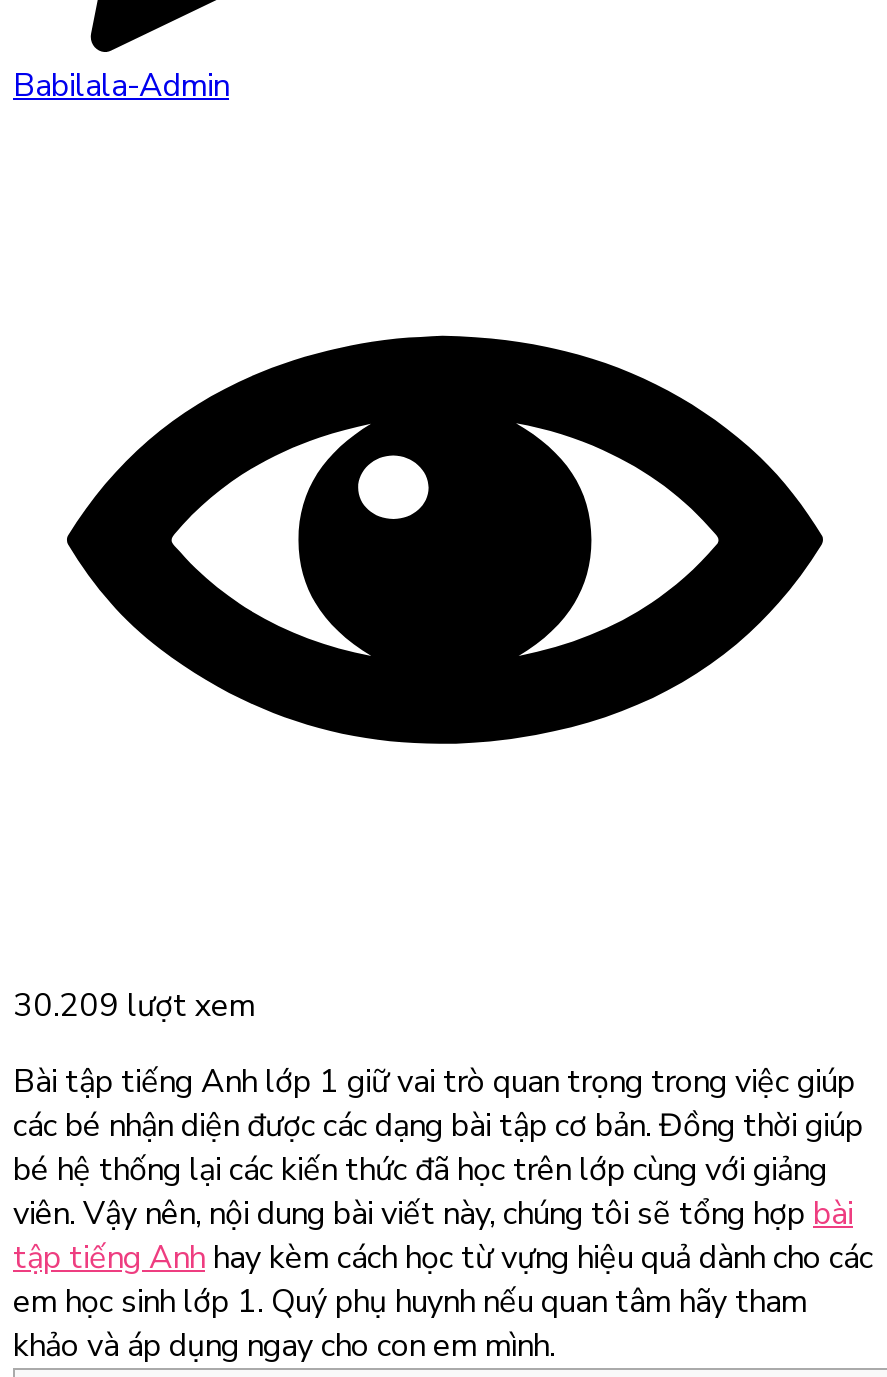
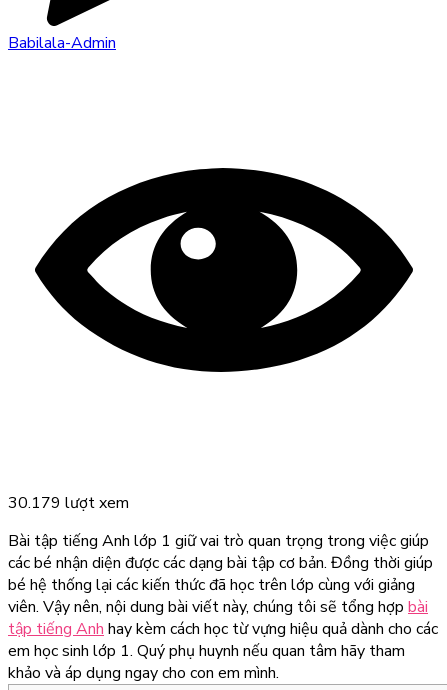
[13,984,255,1028] 30.209 lượt xem -> [8,492,129,514] 30.179 lượt xem

